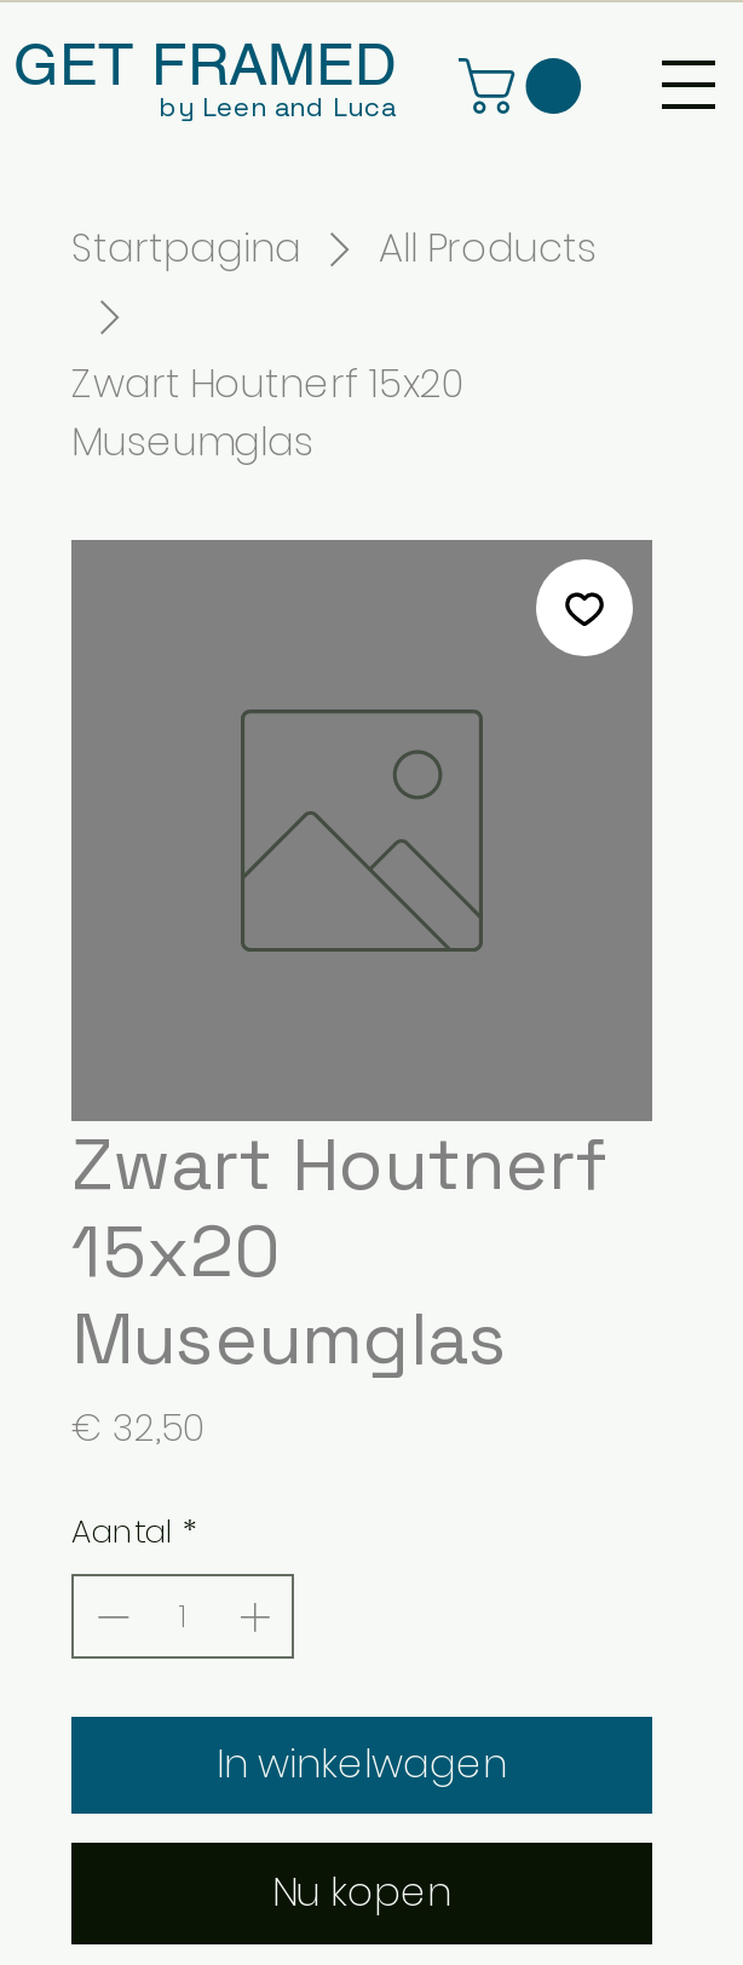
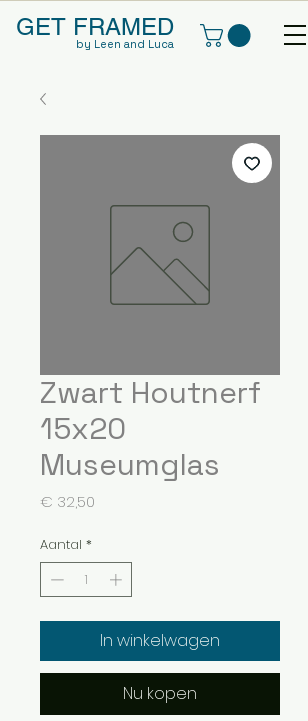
[71,220,597,469] Startpagina | All Products | Zwart Houtnerf 15x20 | Museumglas -> none

